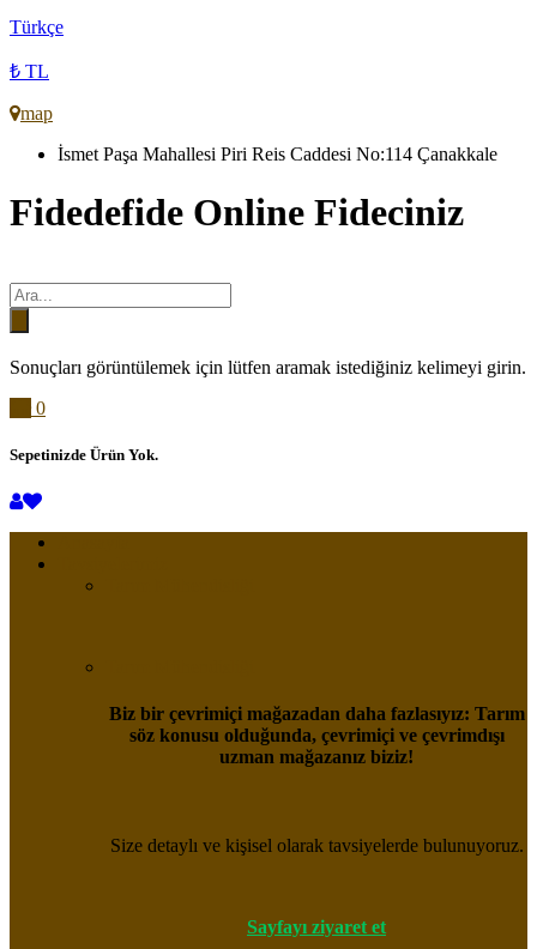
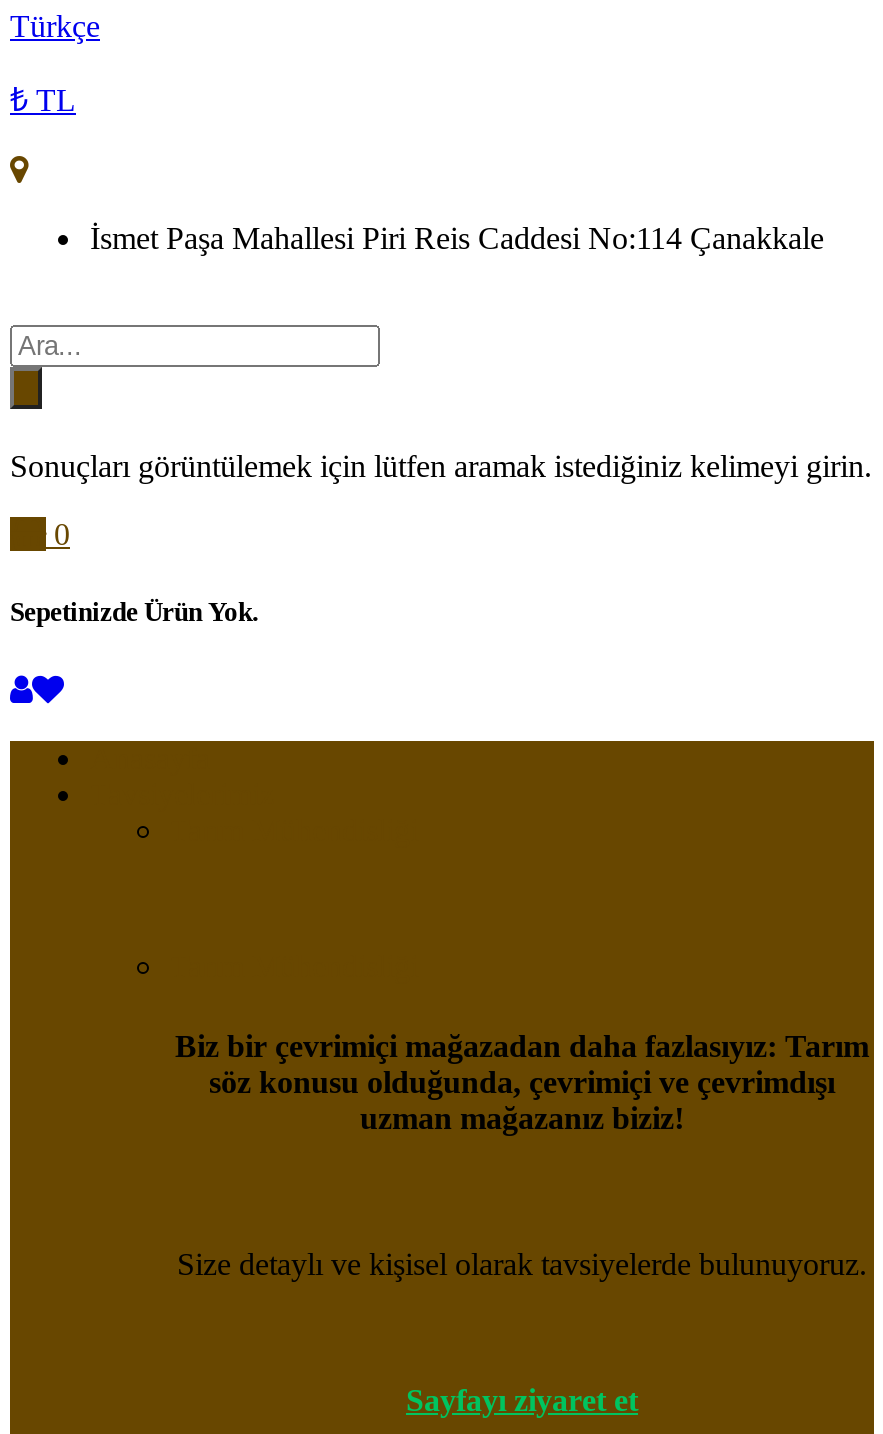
[20,103,53,123] map -> none
[10,191,464,234] Fidedefide Online Fideciniz -> none

